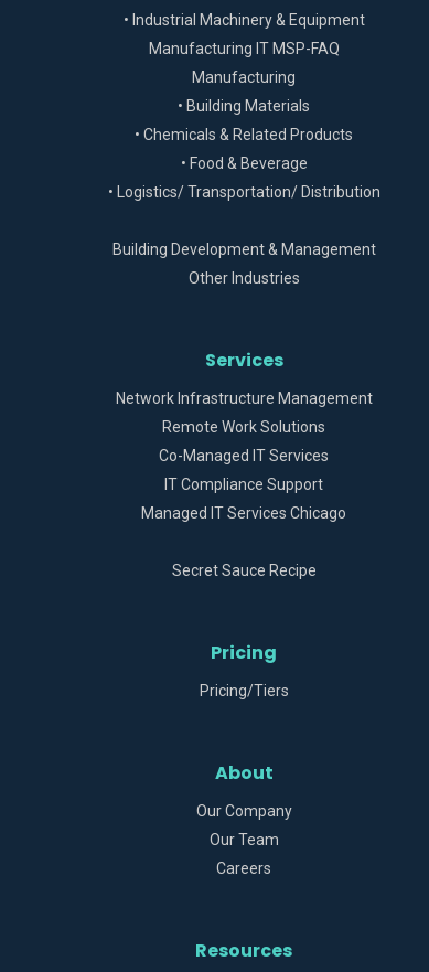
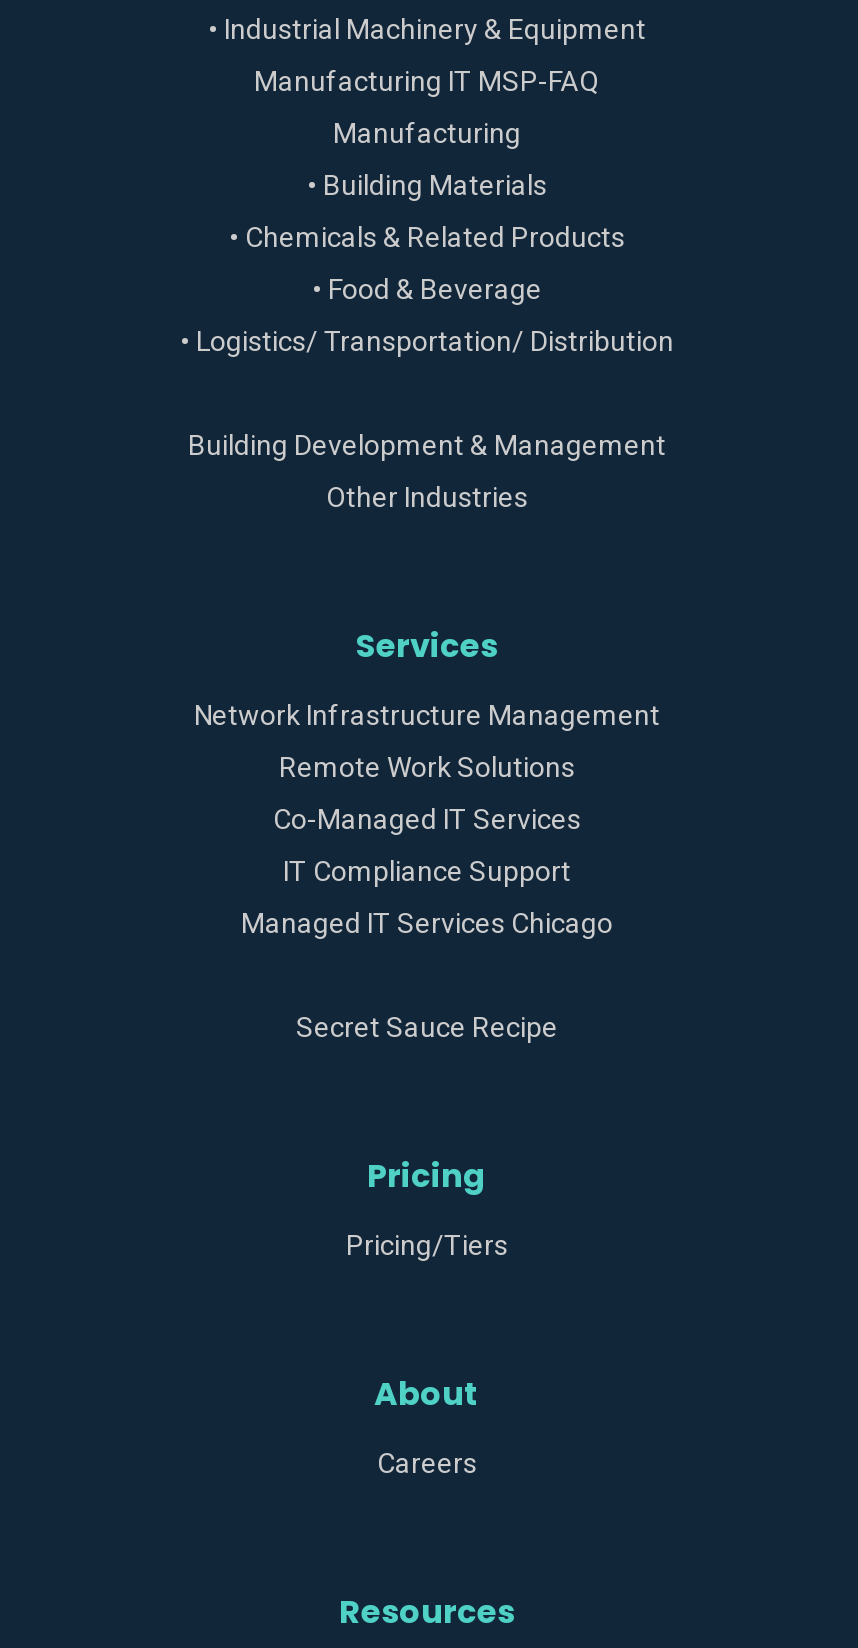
[196,802,292,849] Our Company | Our Team -> none

